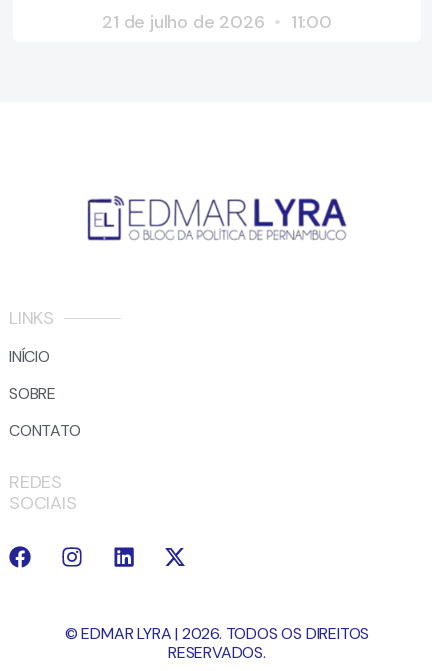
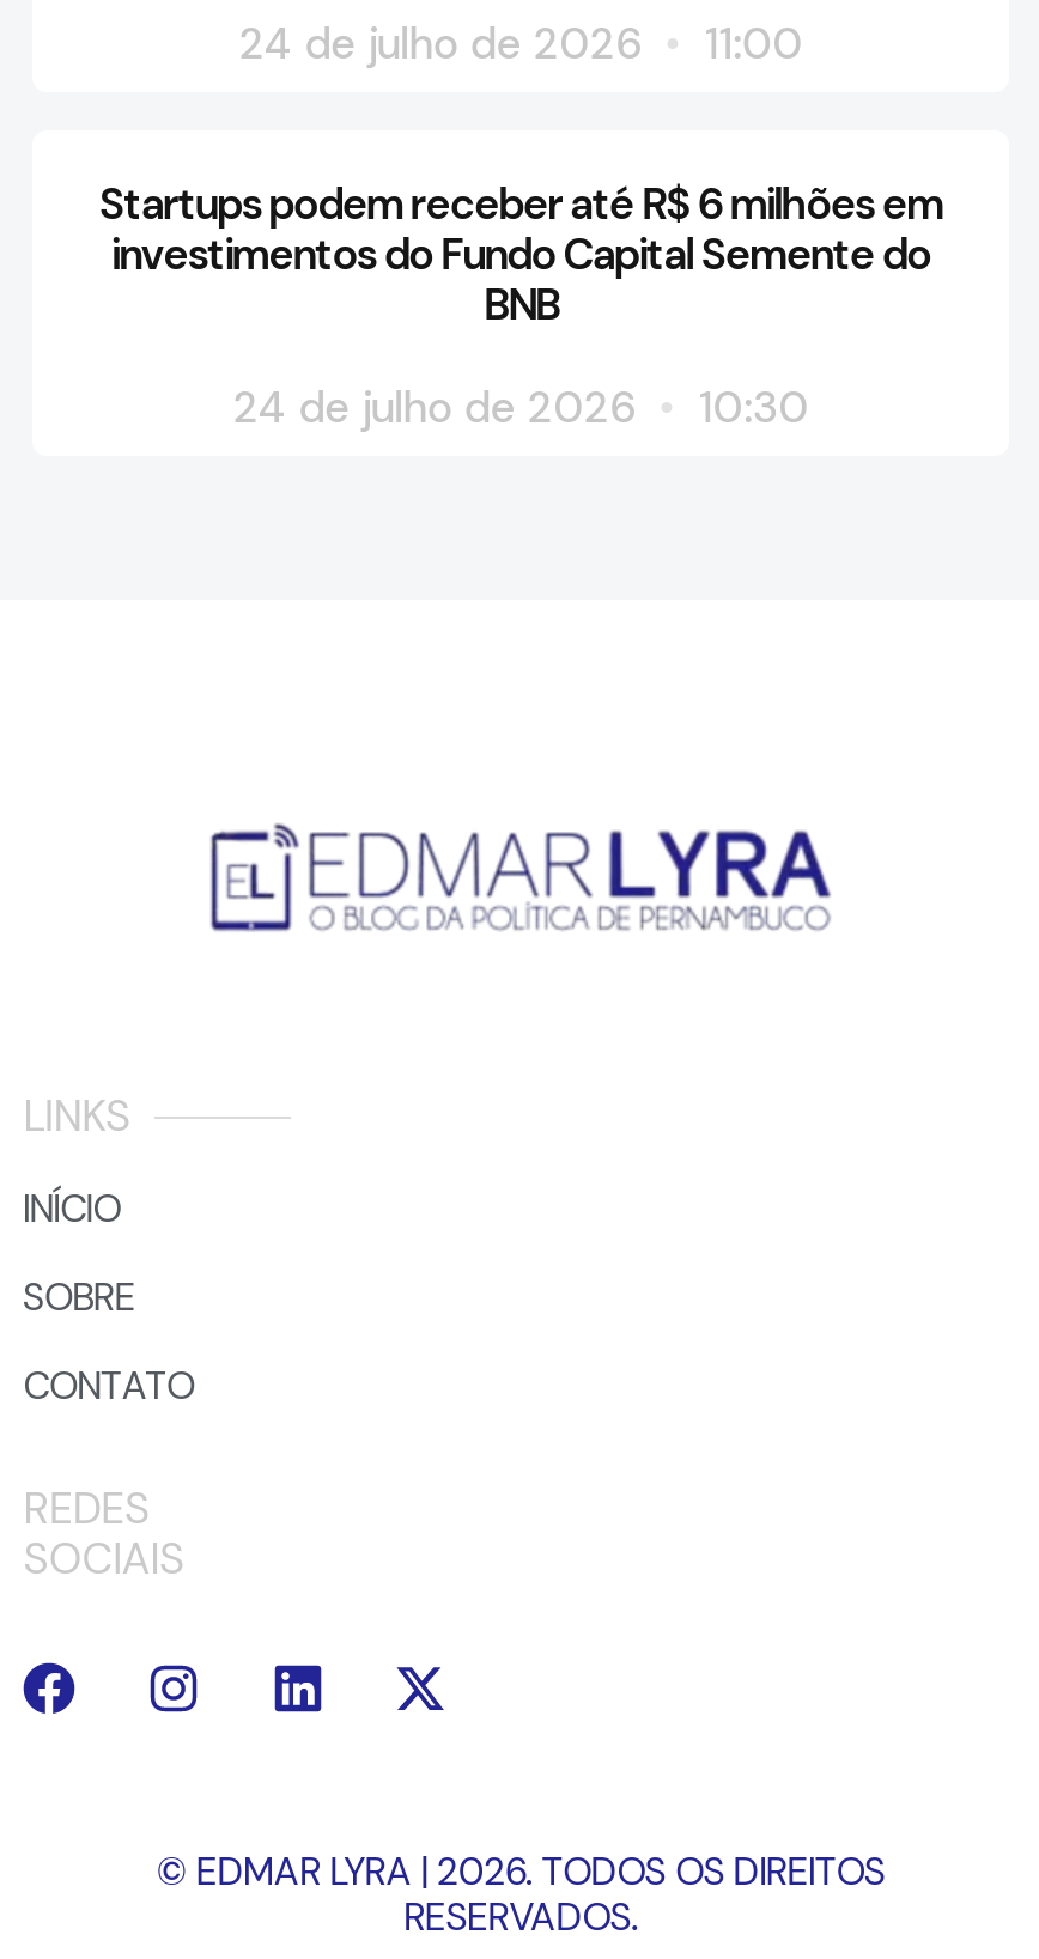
[102,10,332,34] 21 de julho de 2026 11:00 -> [239,16,803,73] 24 de julho de 2026 11:00
none -> [99,176,943,437] Startups podem receber até R$ 6 milhões em | investimentos do Fundo Capital Semente do | BNB | 24 de julho de 2026 | 10:30

